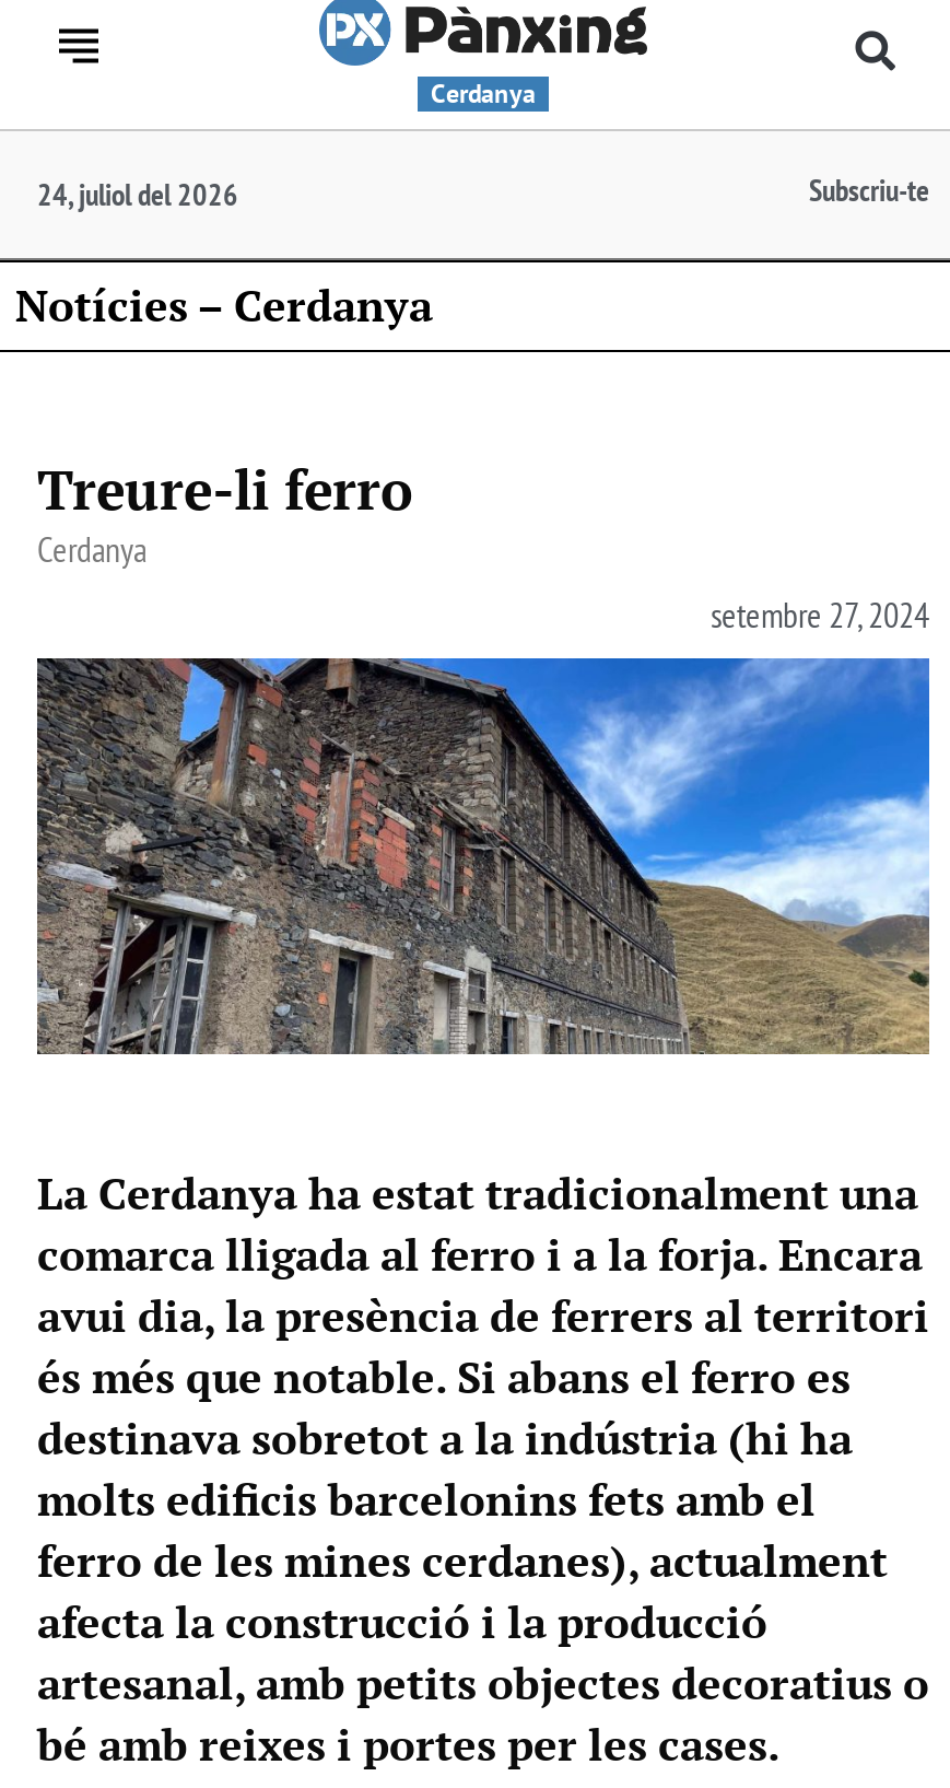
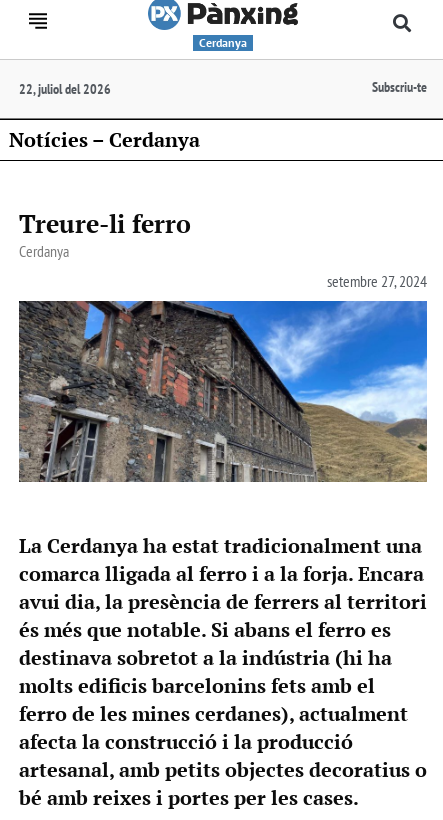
[37,175,238,214] 24, juliol del 2026 -> [19,80,111,98] 22, juliol del 2026

